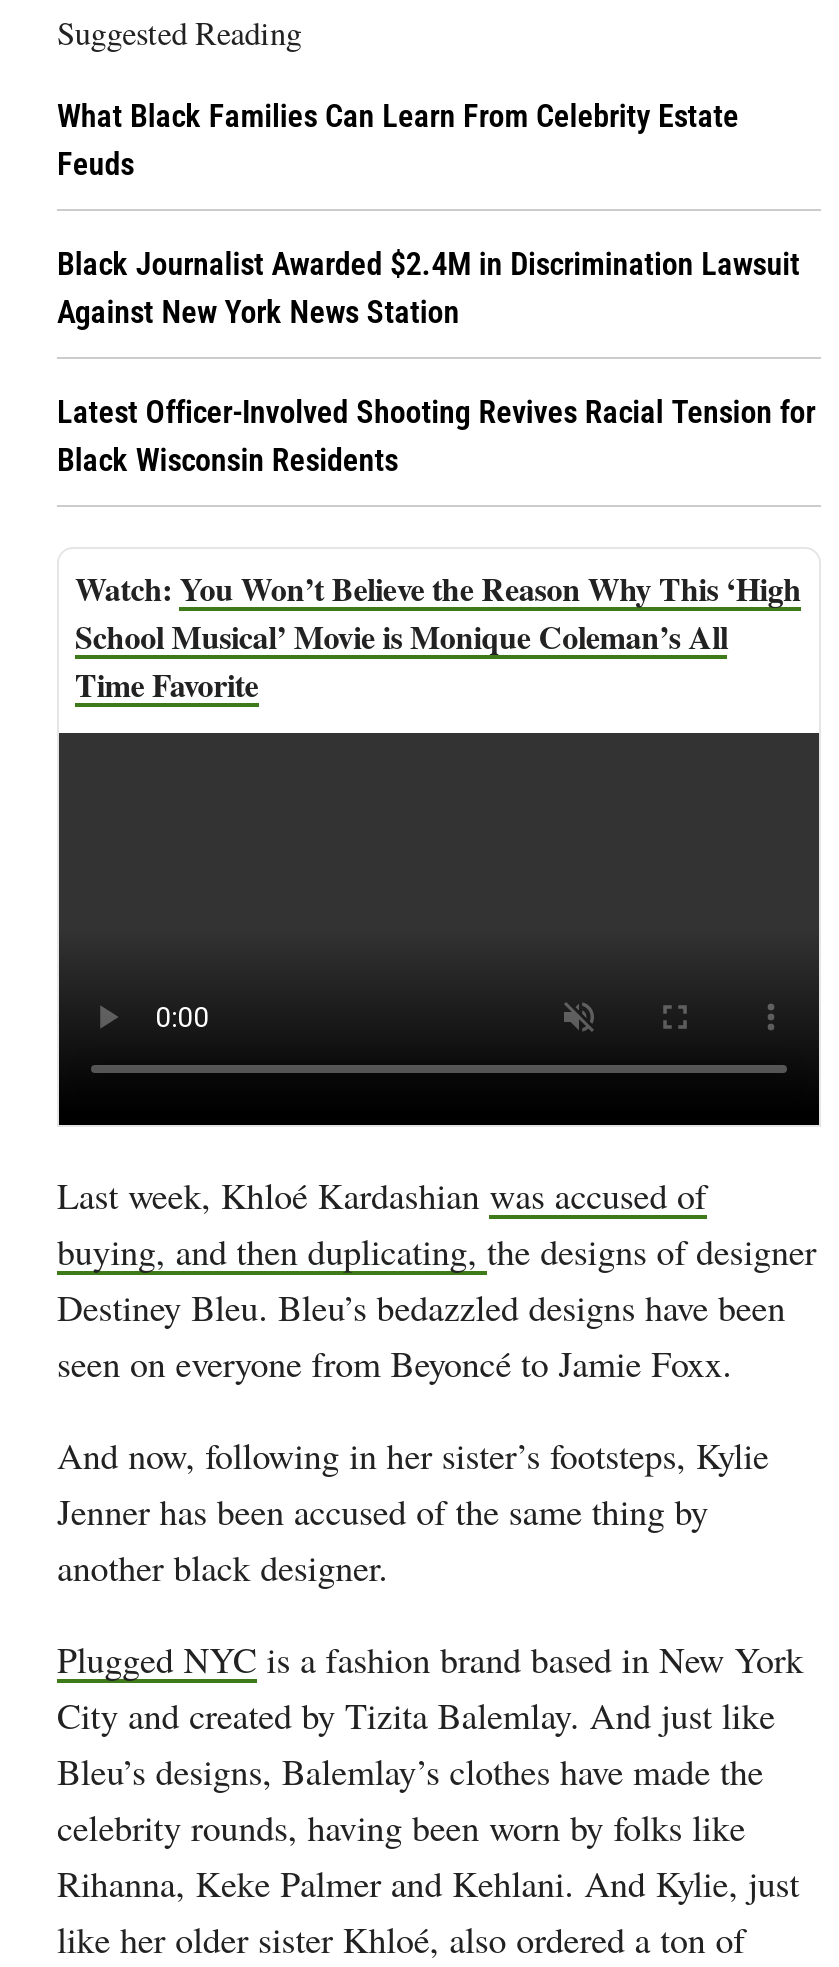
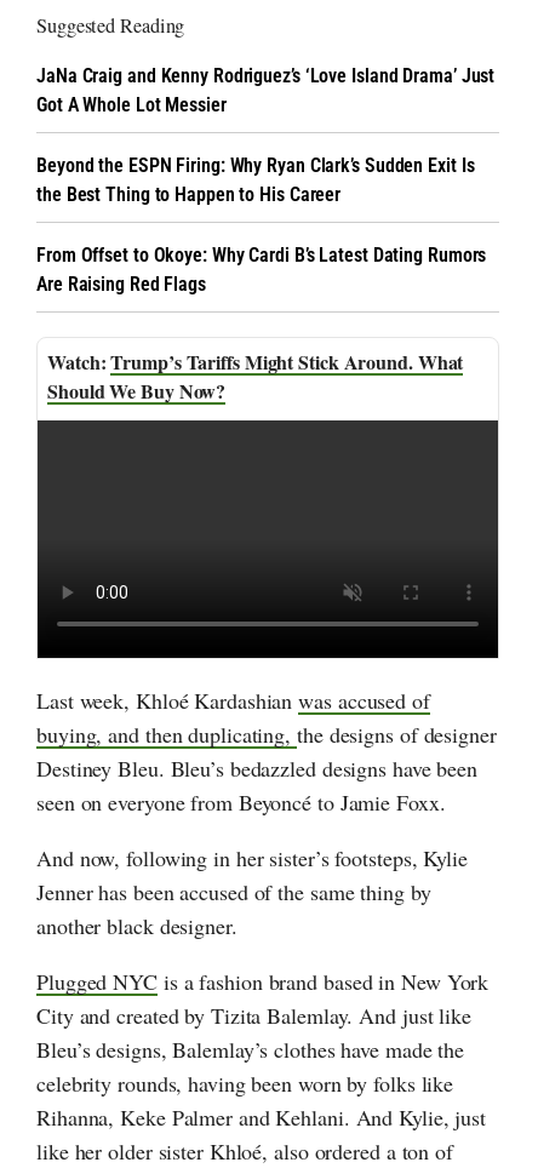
[57,97,739,183] What Black Families Can Learn From Celebrity Estate | Feuds -> [36,64,495,117] JaNa Craig and Kenny Rodriguez’s ‘Love Island Drama’ Just | Got A Whole Lot Messier
[57,245,800,331] Black Journalist Awarded $2.4M in Discrimination Lawsuit | Against New York News Station -> [36,154,474,206] Beyond the ESPN Firing: Why Ryan Clark’s Sudden Exit Is | the Best Thing to Happen to His Career
[57,393,815,479] Latest Officer-Involved Shooting Revives Racial Tension for | Black Wisconsin Residents -> [36,244,486,296] From Offset to Okoye: Why Cardi B’s Latest Dating Rumors | Are Raising Red Flags
[75,565,801,707] You Won’t Believe the Reason Why This ‘High | School Musical’ Movie is Monique Coleman’s All | Time Favorite -> [47,348,463,405] Trump’s Tariffs Might Stick Around. What | Should We Buy Now?

